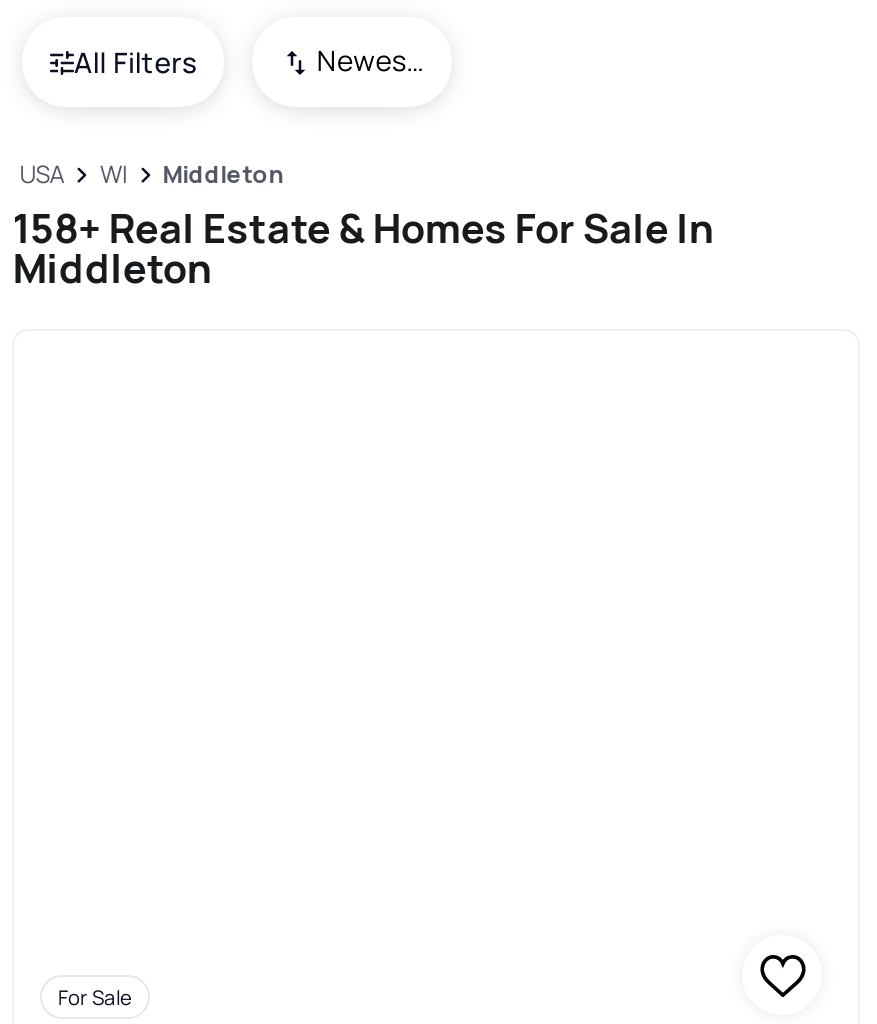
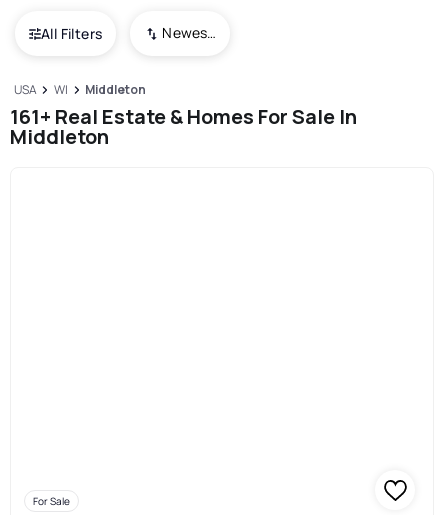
[12,201,712,255] 158+ Real Estate & Homes For Sale In -> [10,103,357,130] 161+ Real Estate & Homes For Sale In

